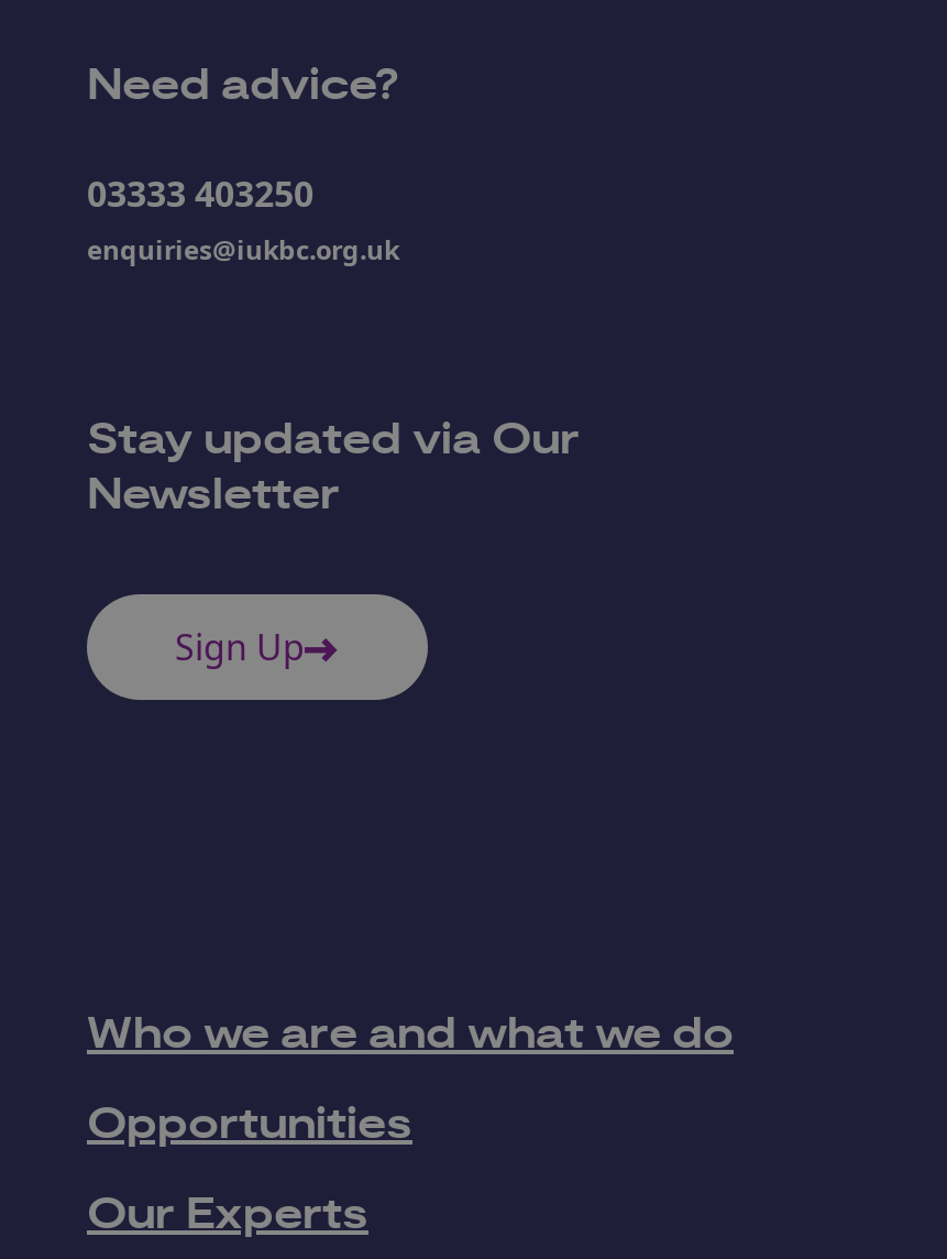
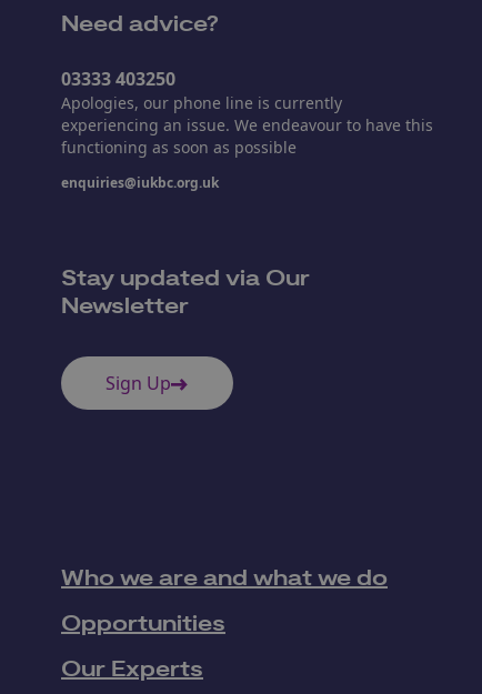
none -> [61,92,433,158] Apologies, our phone line is currently | experiencing an issue. We endeavour to have this | functioning as soon as possible

